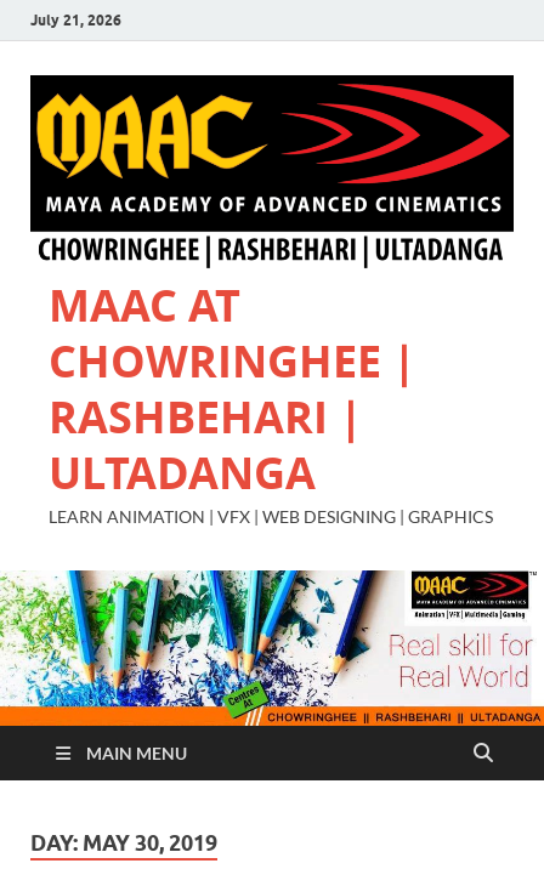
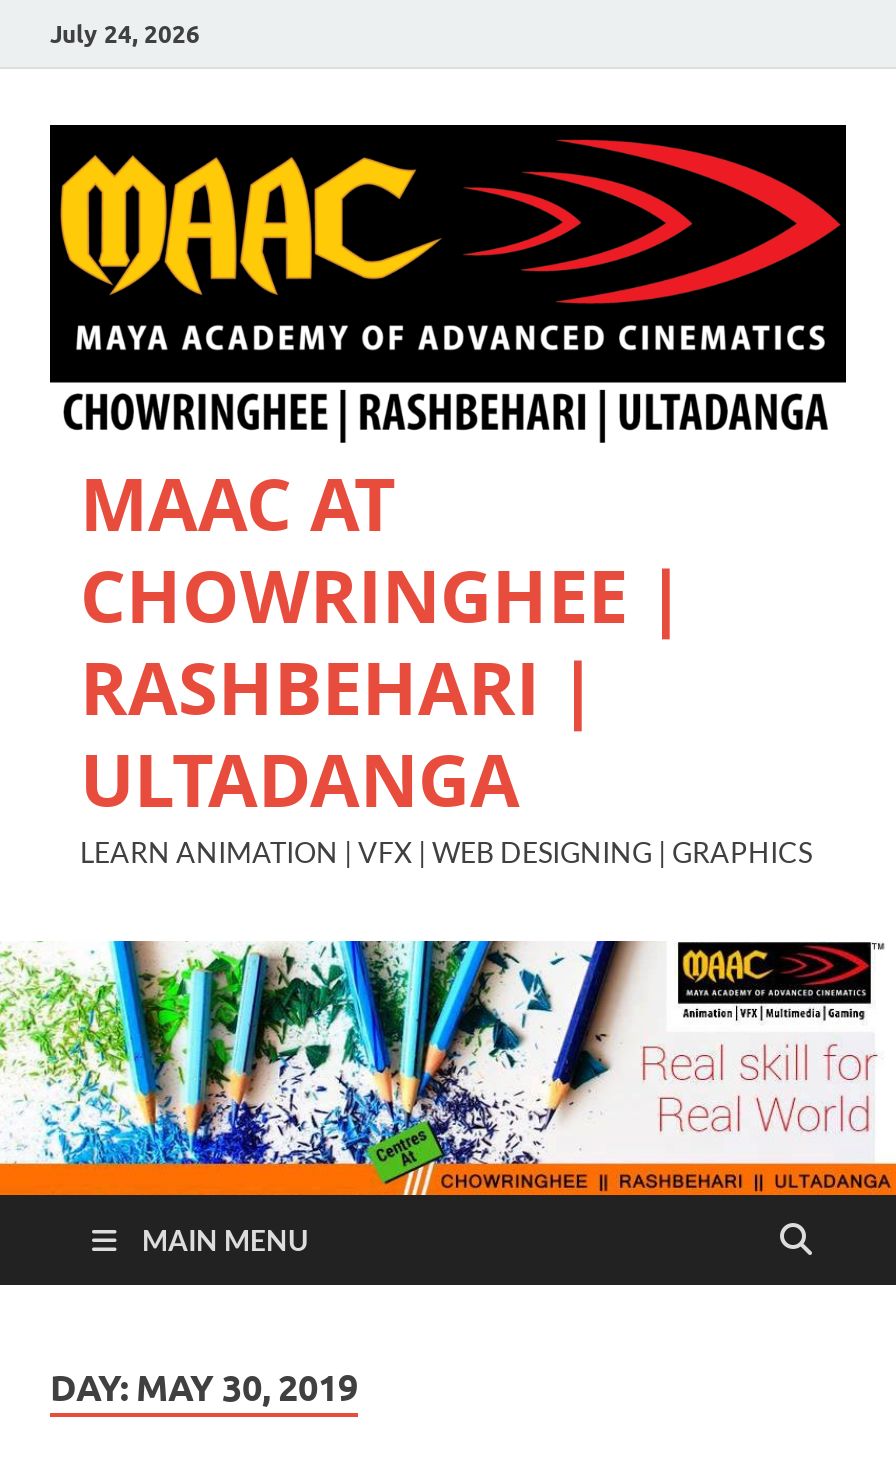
[30,10,121,29] July 21, 2026 -> [50,18,200,48] July 24, 2026

